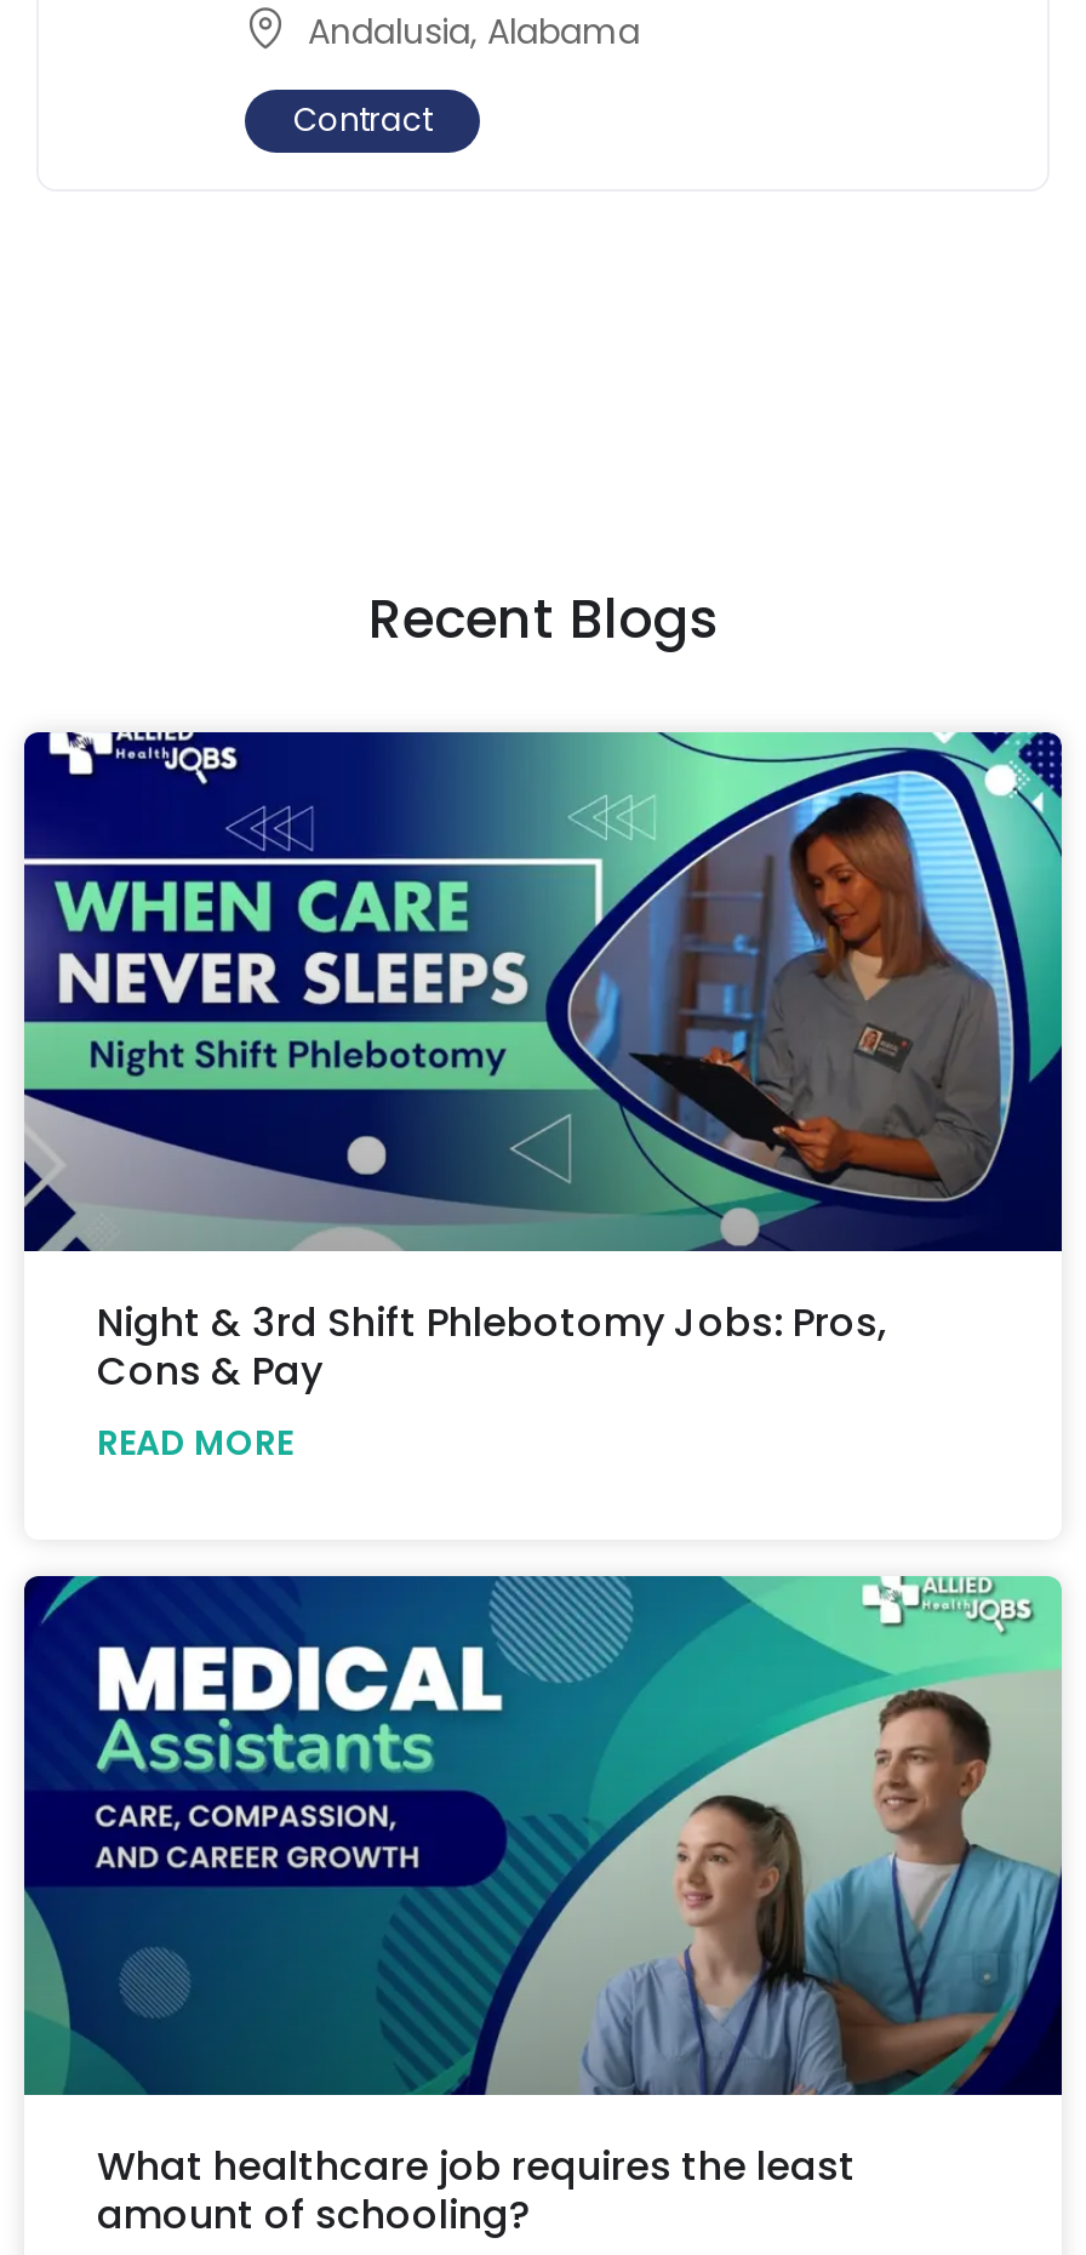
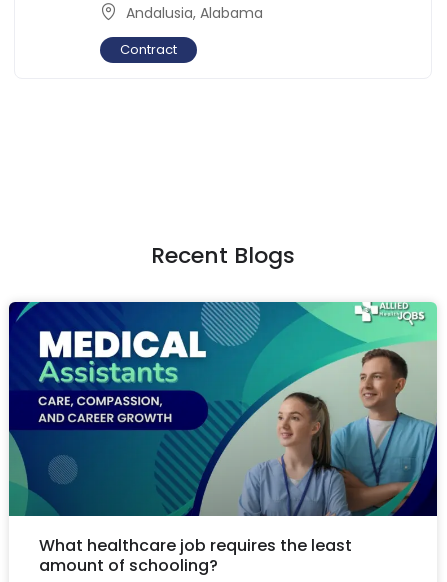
[22,730,1064,1467] [image] | Night & 3rd Shift Phlebotomy Jobs: Pros, | Cons & Pay | READ MORE -> none

